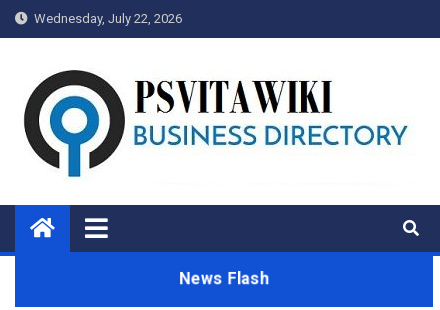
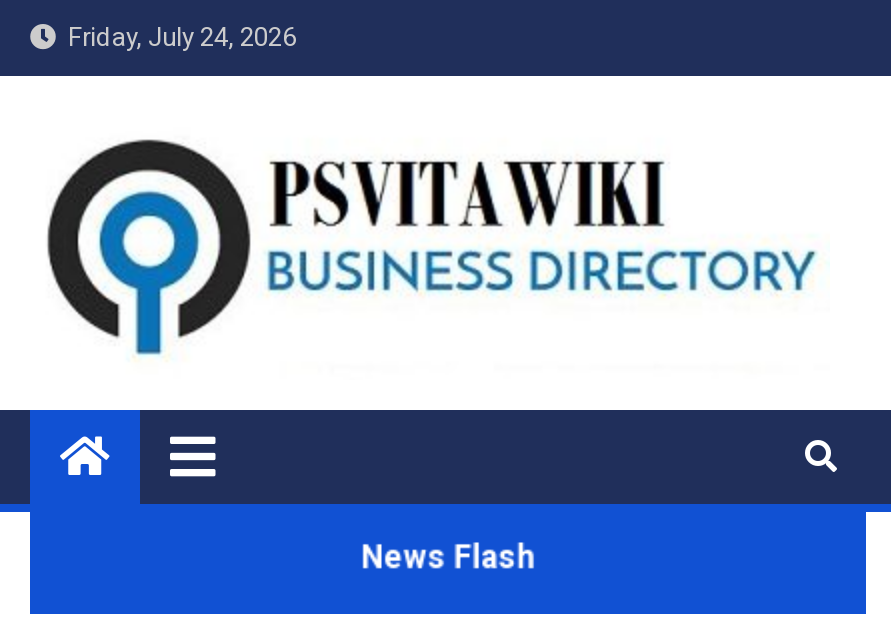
[28,11,182,26] Wednesday, July 22, 2026 -> [56,22,296,52] Friday, July 24, 2026

